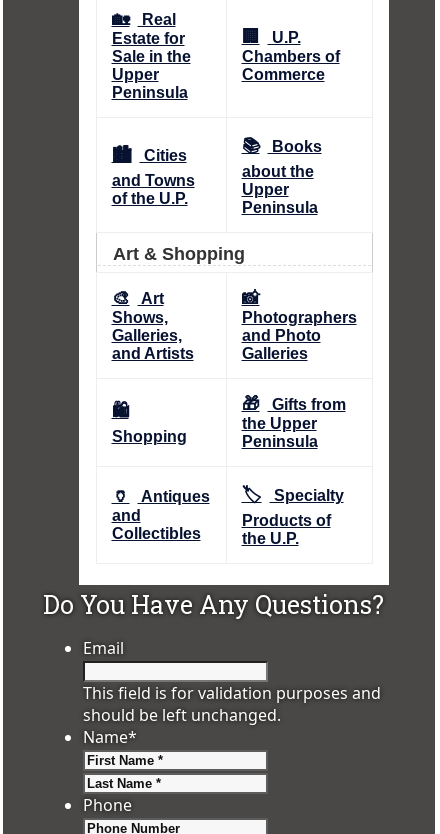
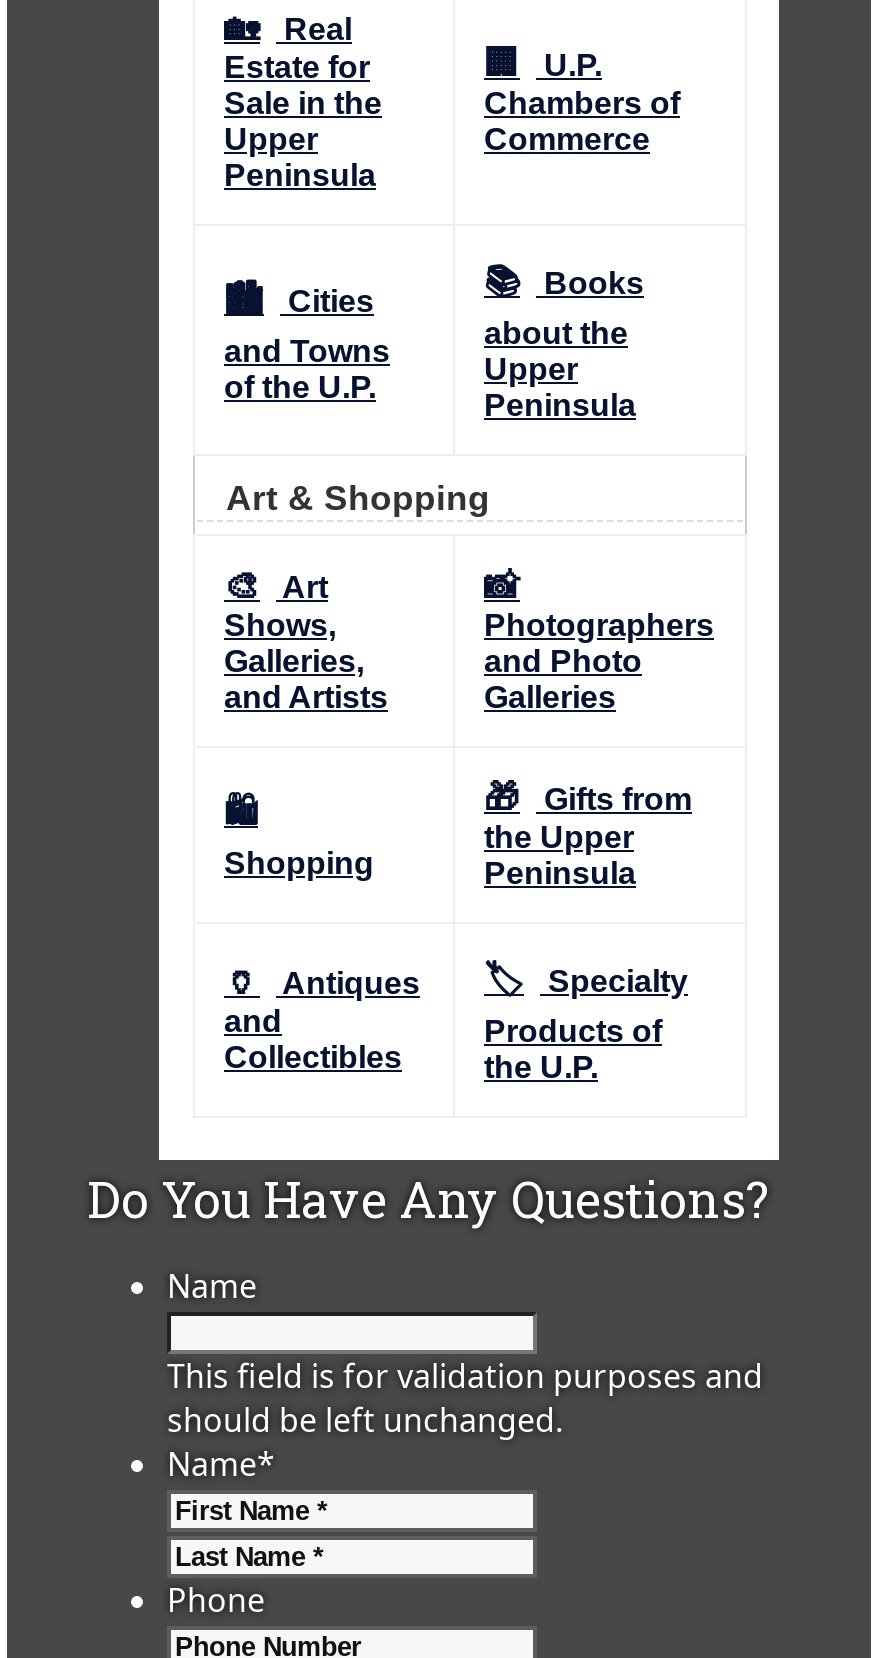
[83,637,124,659] Email -> [167,1265,257,1309] Name

